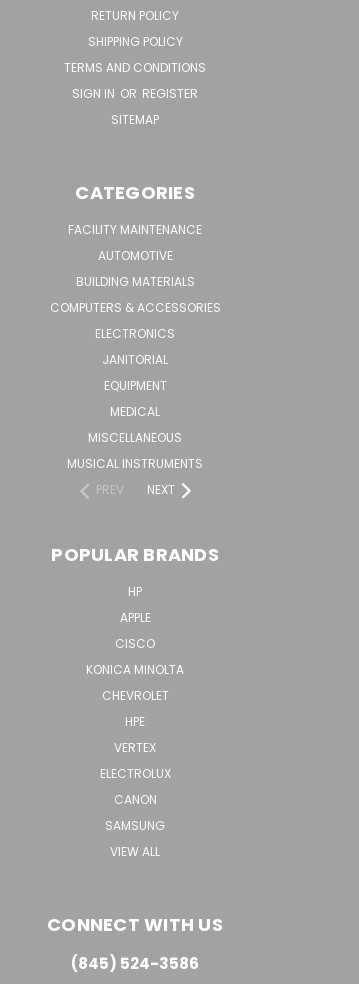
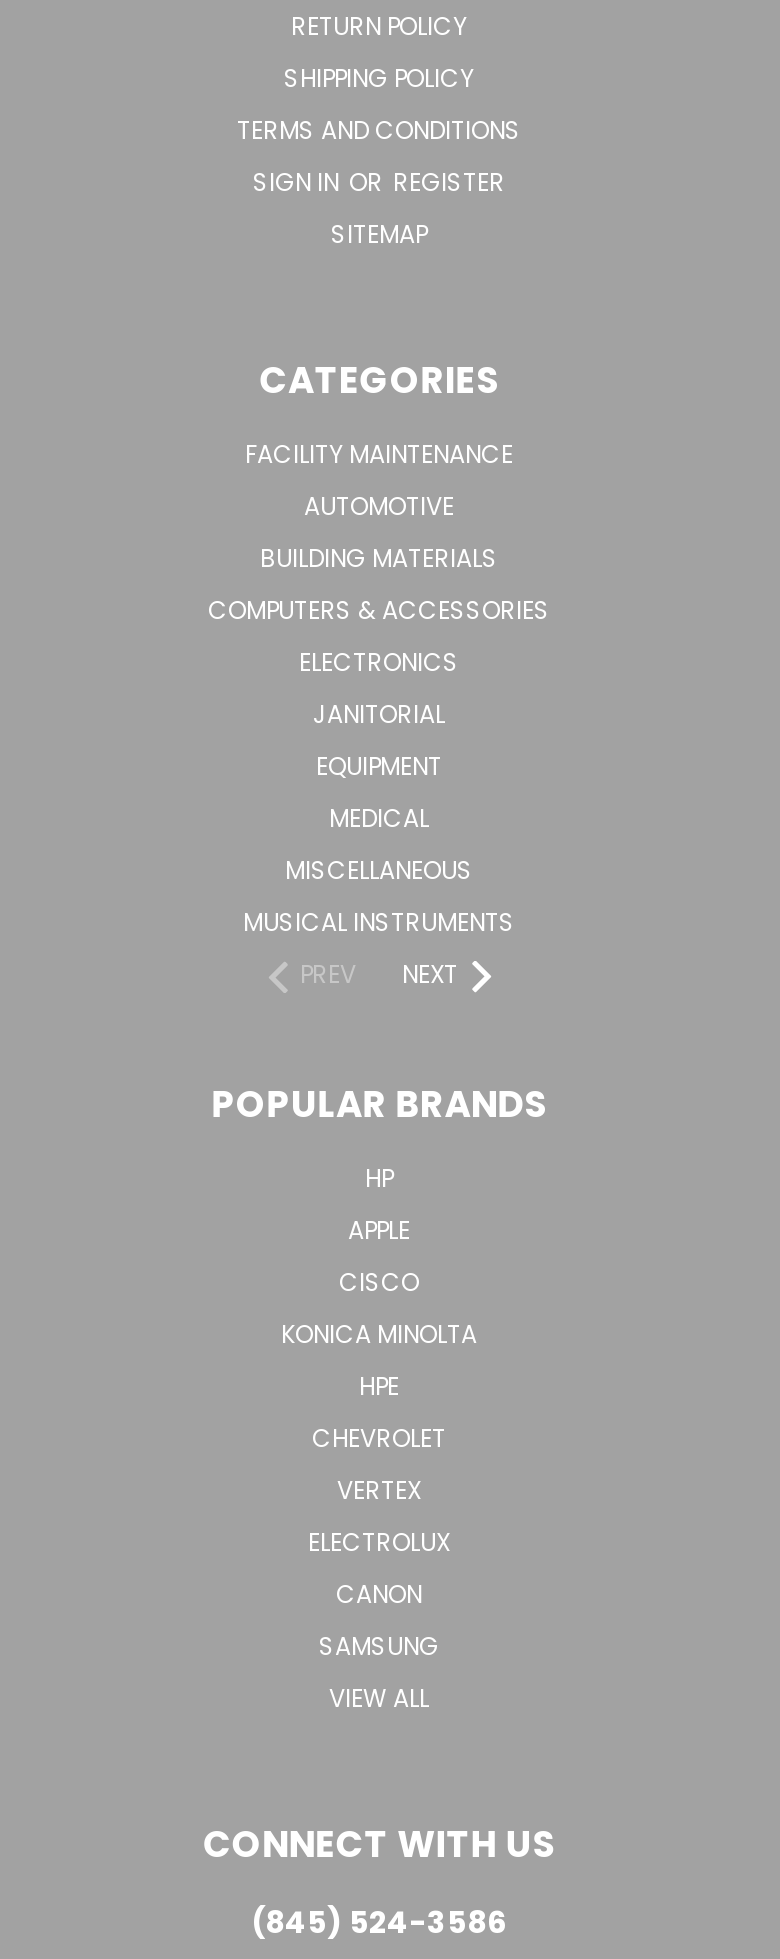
moved [101,687,168,704] -> [312,1421,446,1455]: CHEVROLET
moved [125,713,145,730] -> [359,1369,399,1403]: HPE

